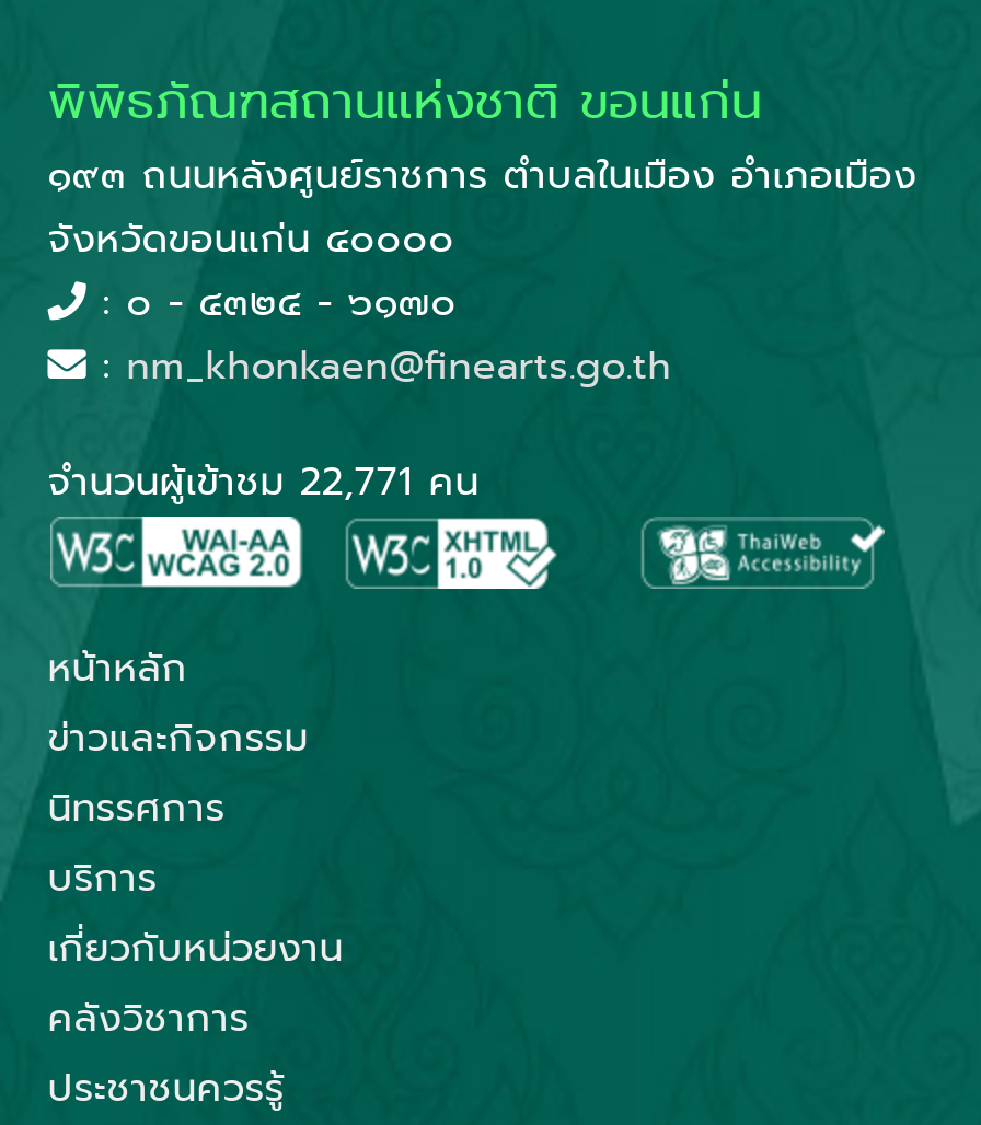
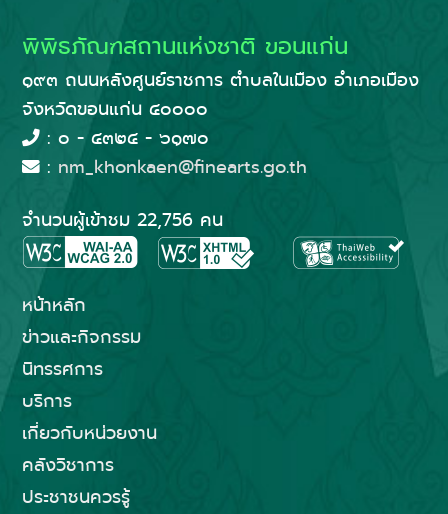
[48,452,479,509] จำนวนผู้เข้าชม 22,771 คน -> [22,207,223,233] จำนวนผู้เข้าชม 22,756 คน

